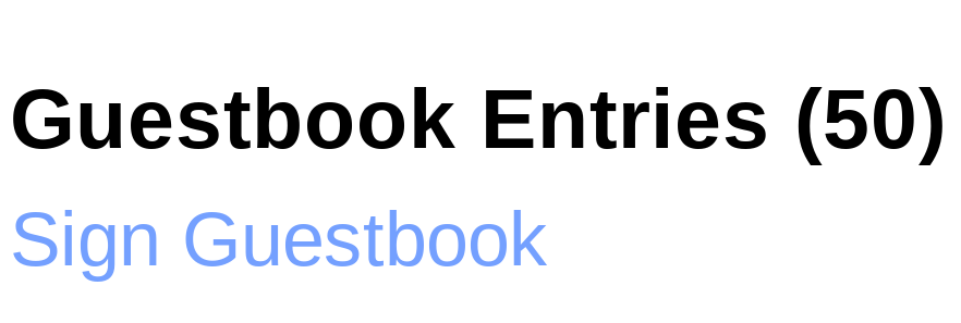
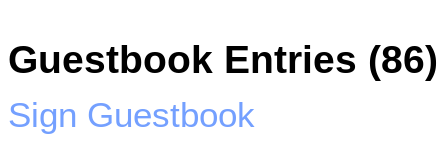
[10,72,947,165] Guestbook Entries (50) -> [8,38,438,81] Guestbook Entries (86)

